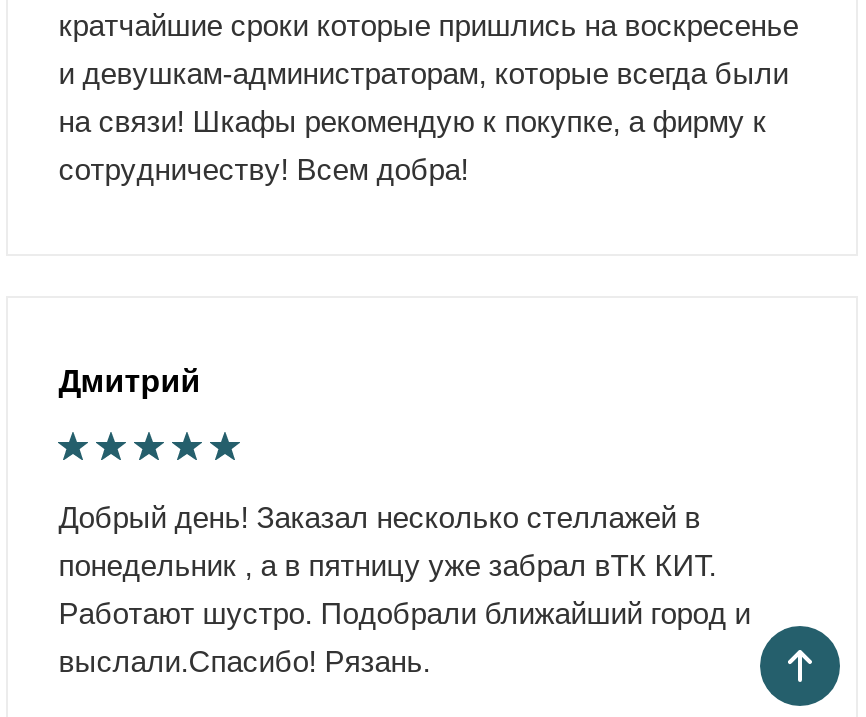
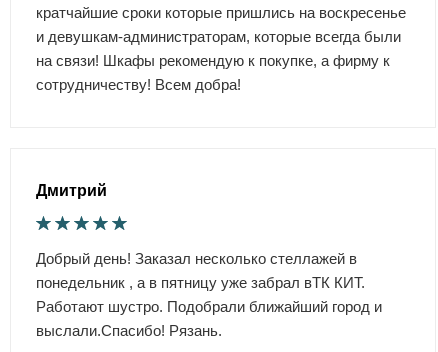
[758,624,842,708] [image] -> none

